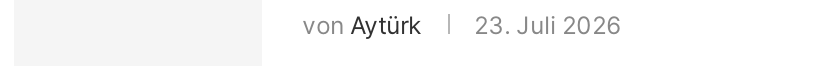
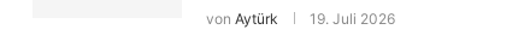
[302,9,620,39] von Aytürk 23. Juli 2026 -> [206,10,395,28] von Aytürk 19. Juli 2026

